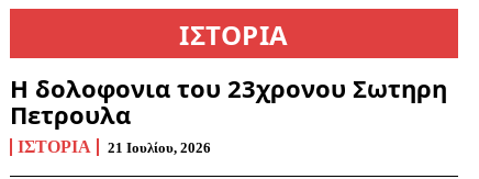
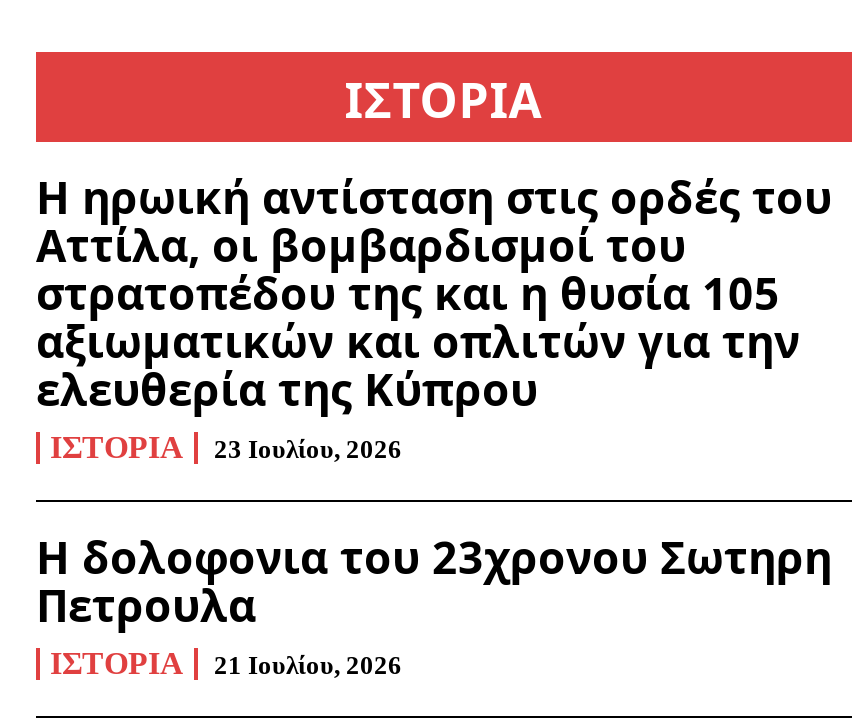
none -> [36,167,832,465] Η ηρωική αντίσταση στις ορδές του | Αττίλα, οι βομβαρδισμοί του | στρατοπέδου της και η θυσία 105 | αξιωματικών και οπλιτών για την | ελευθερία της Κύπρου | ΙΣΤΟΡΊΑ | 23 Ιουλίου, 2026

